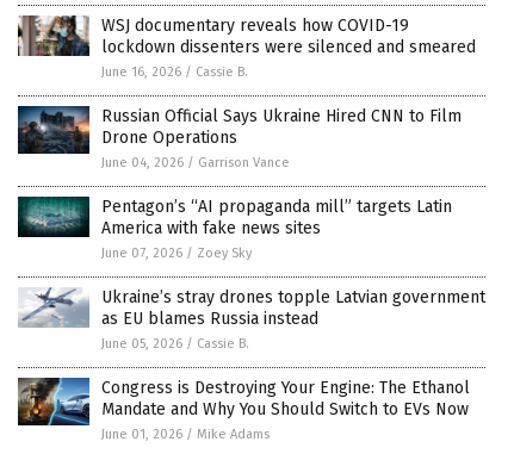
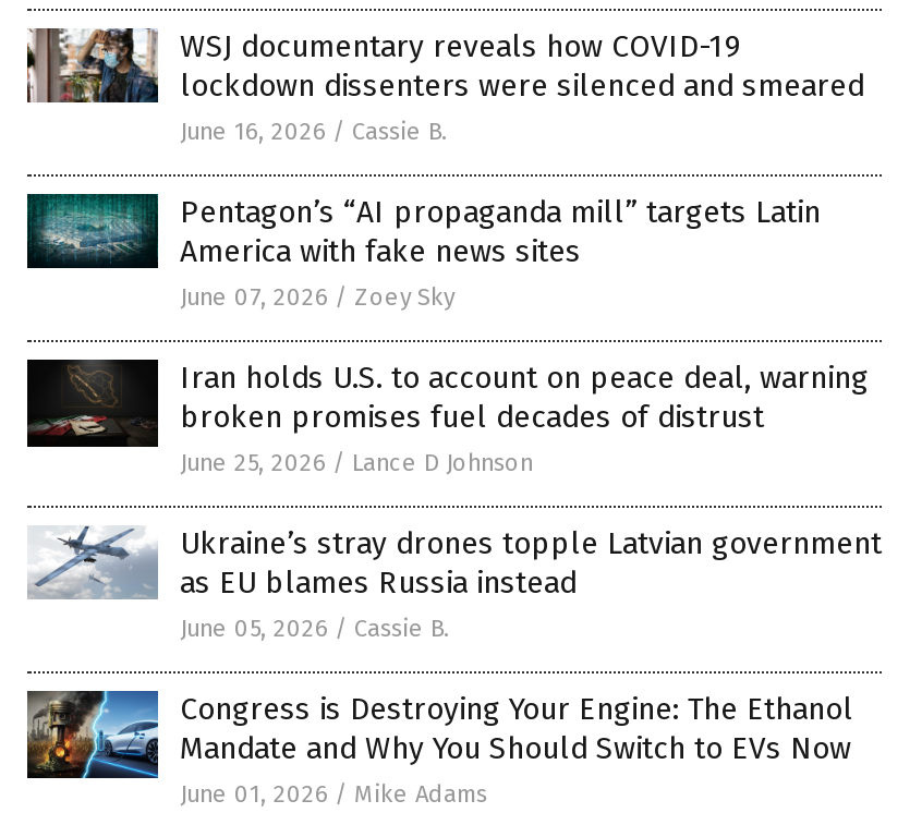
[17,106,462,171] [image] | Russian Official Says Ukraine Hired CNN to Film | Drone Operations | June 04, 2026 / Garrison Vance -> none
moved [17,189,452,261] -> [25,181,821,312]: [image] | Pentagon’s “AI propaganda mill” targets Latin | America with fake news sites | June 07, 2026 / Zoey Sky
none -> [25,360,869,478] [image] | Iran holds U.S. to account on peace deal, warning | broken promises fuel decades of distrust | June 25, 2026 / Lance D Johnson

